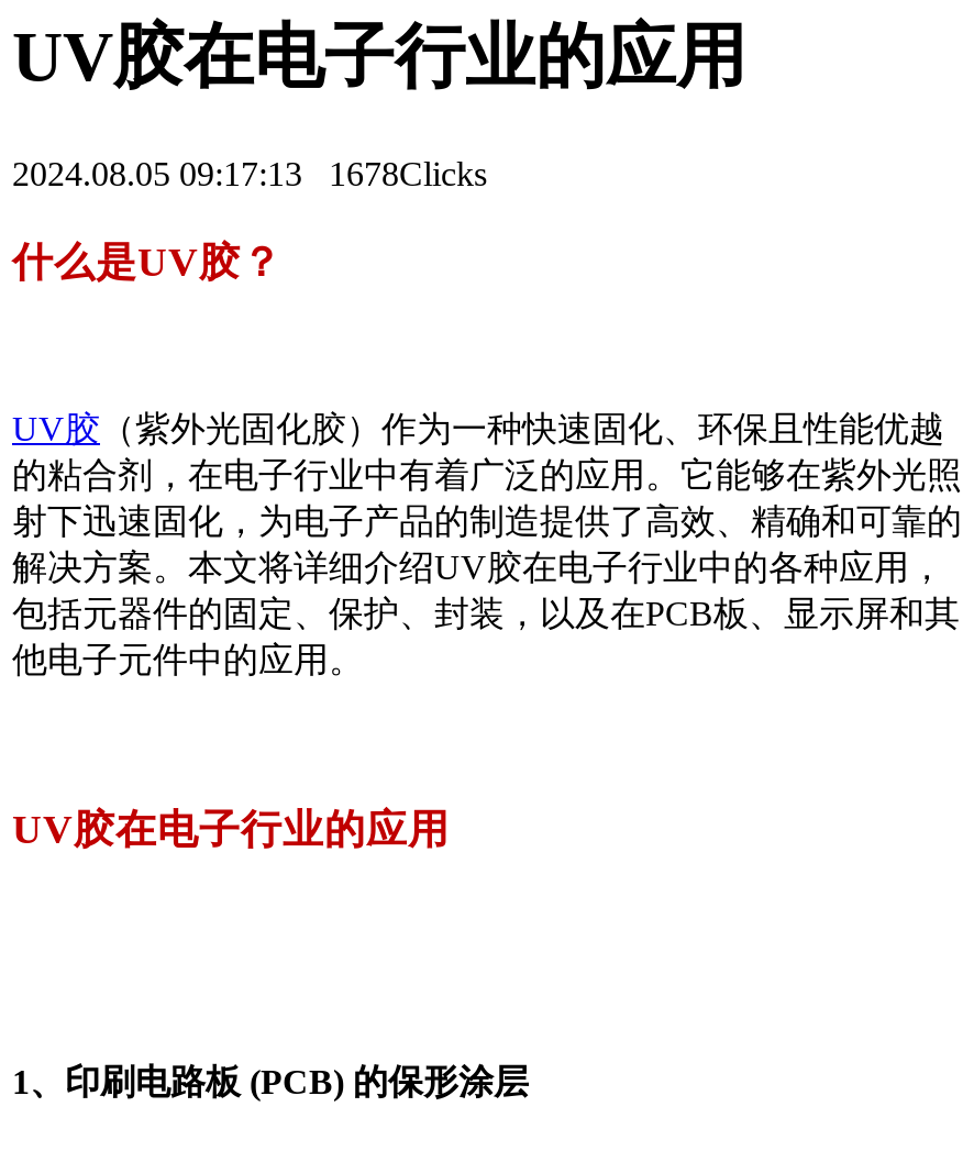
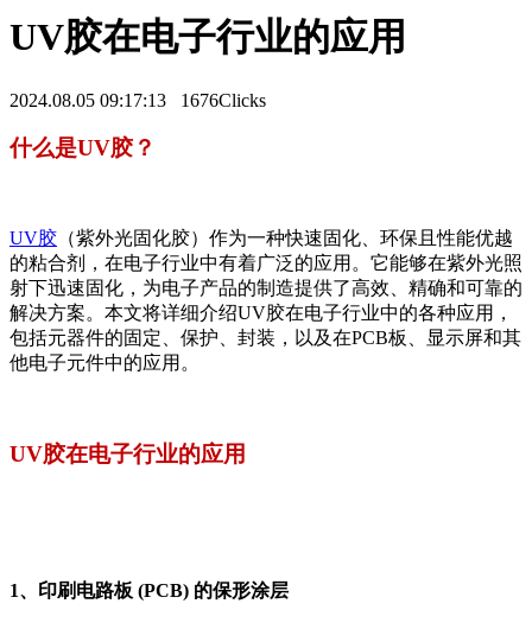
[12,155,487,192] 2024.08.05 09:17:13 1678Clicks -> [9,90,266,110] 2024.08.05 09:17:13 1676Clicks

